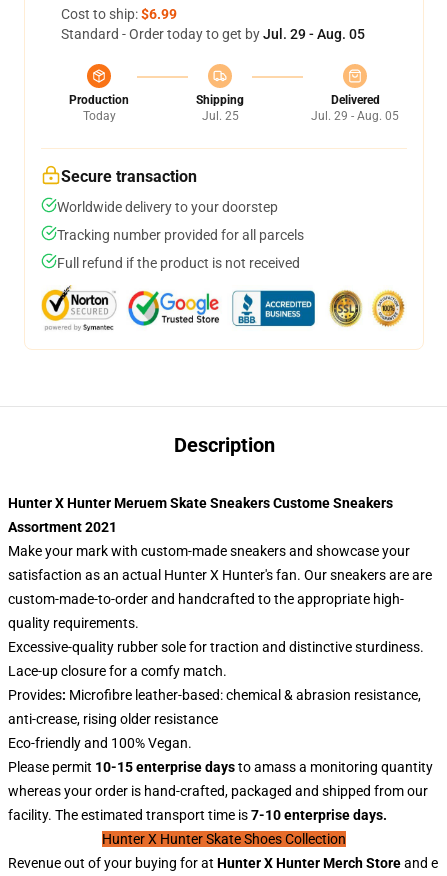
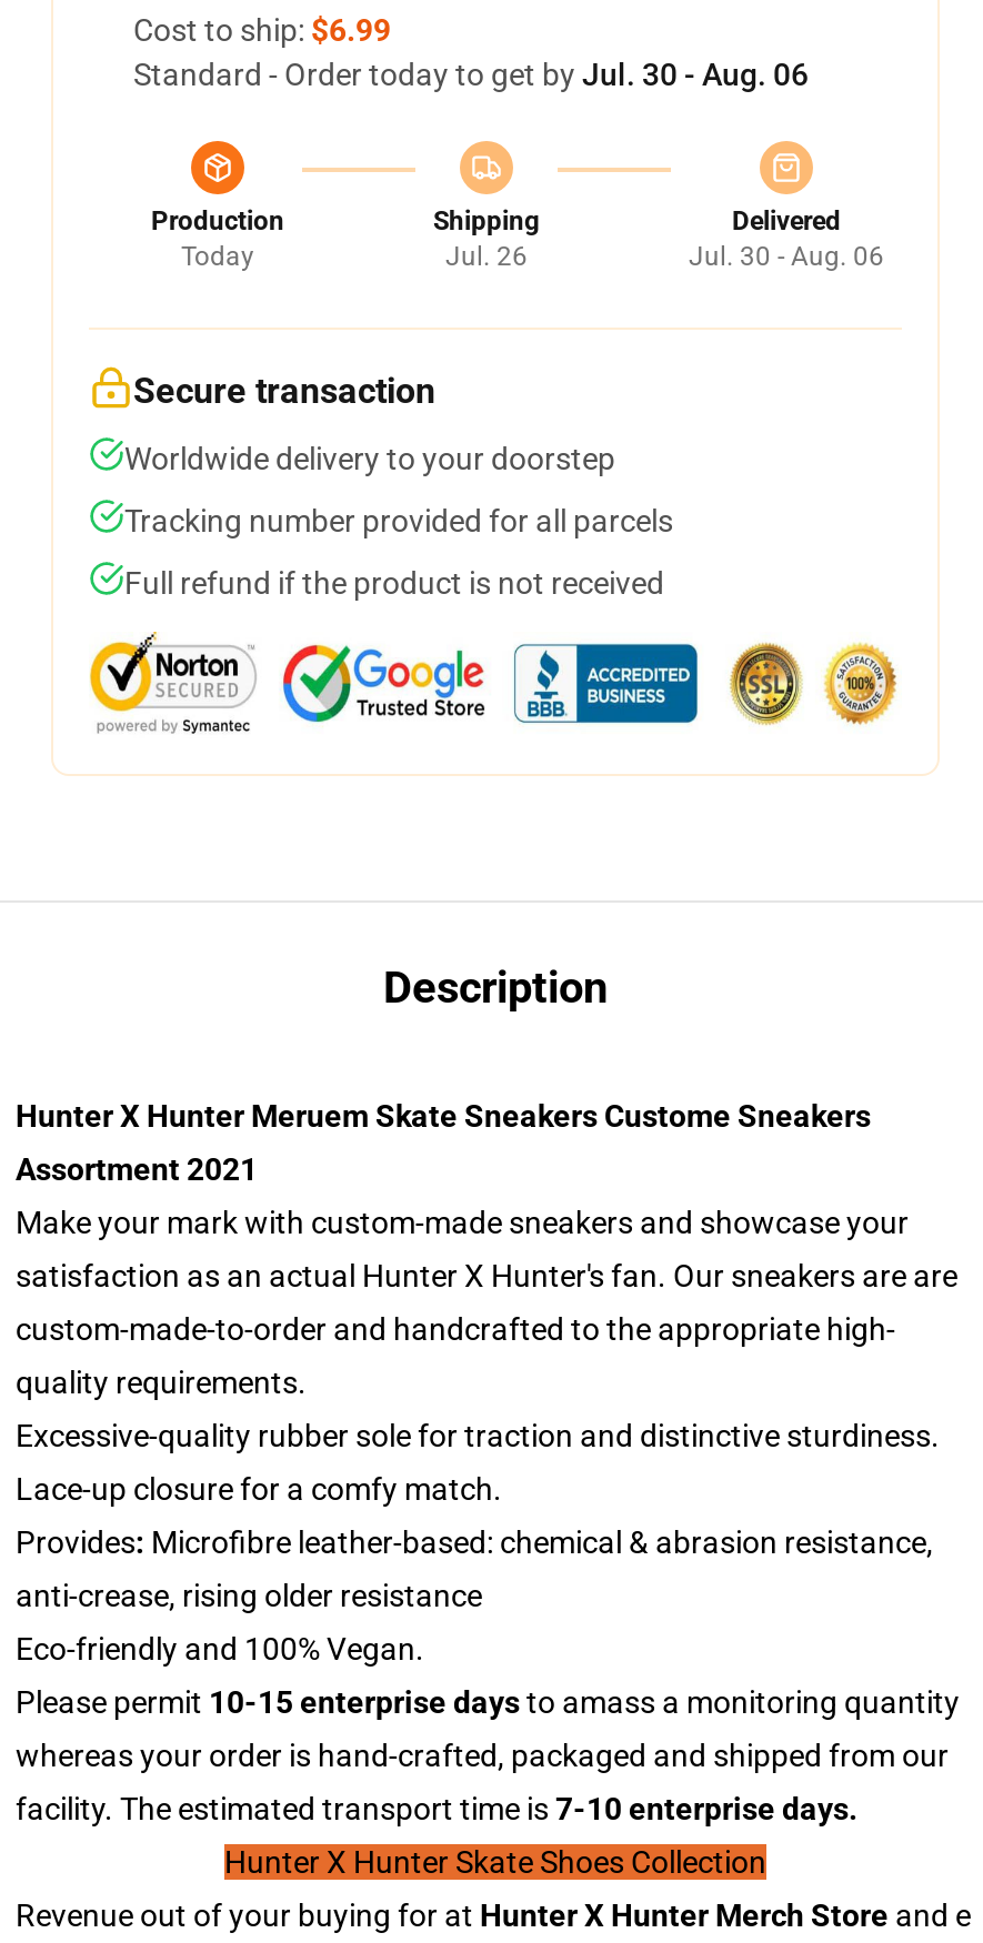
[61,26,365,42] Standard - Order today to get by Jul. 29 - Aug. 05 -> [133,57,809,92] Standard - Order today to get by Jul. 30 - Aug. 06
[201,109,238,123] Jul. 25 -> [445,241,528,272] Jul. 26
[311,109,399,123] Jul. 29 - Aug. 05 -> [689,241,884,272] Jul. 30 - Aug. 06

